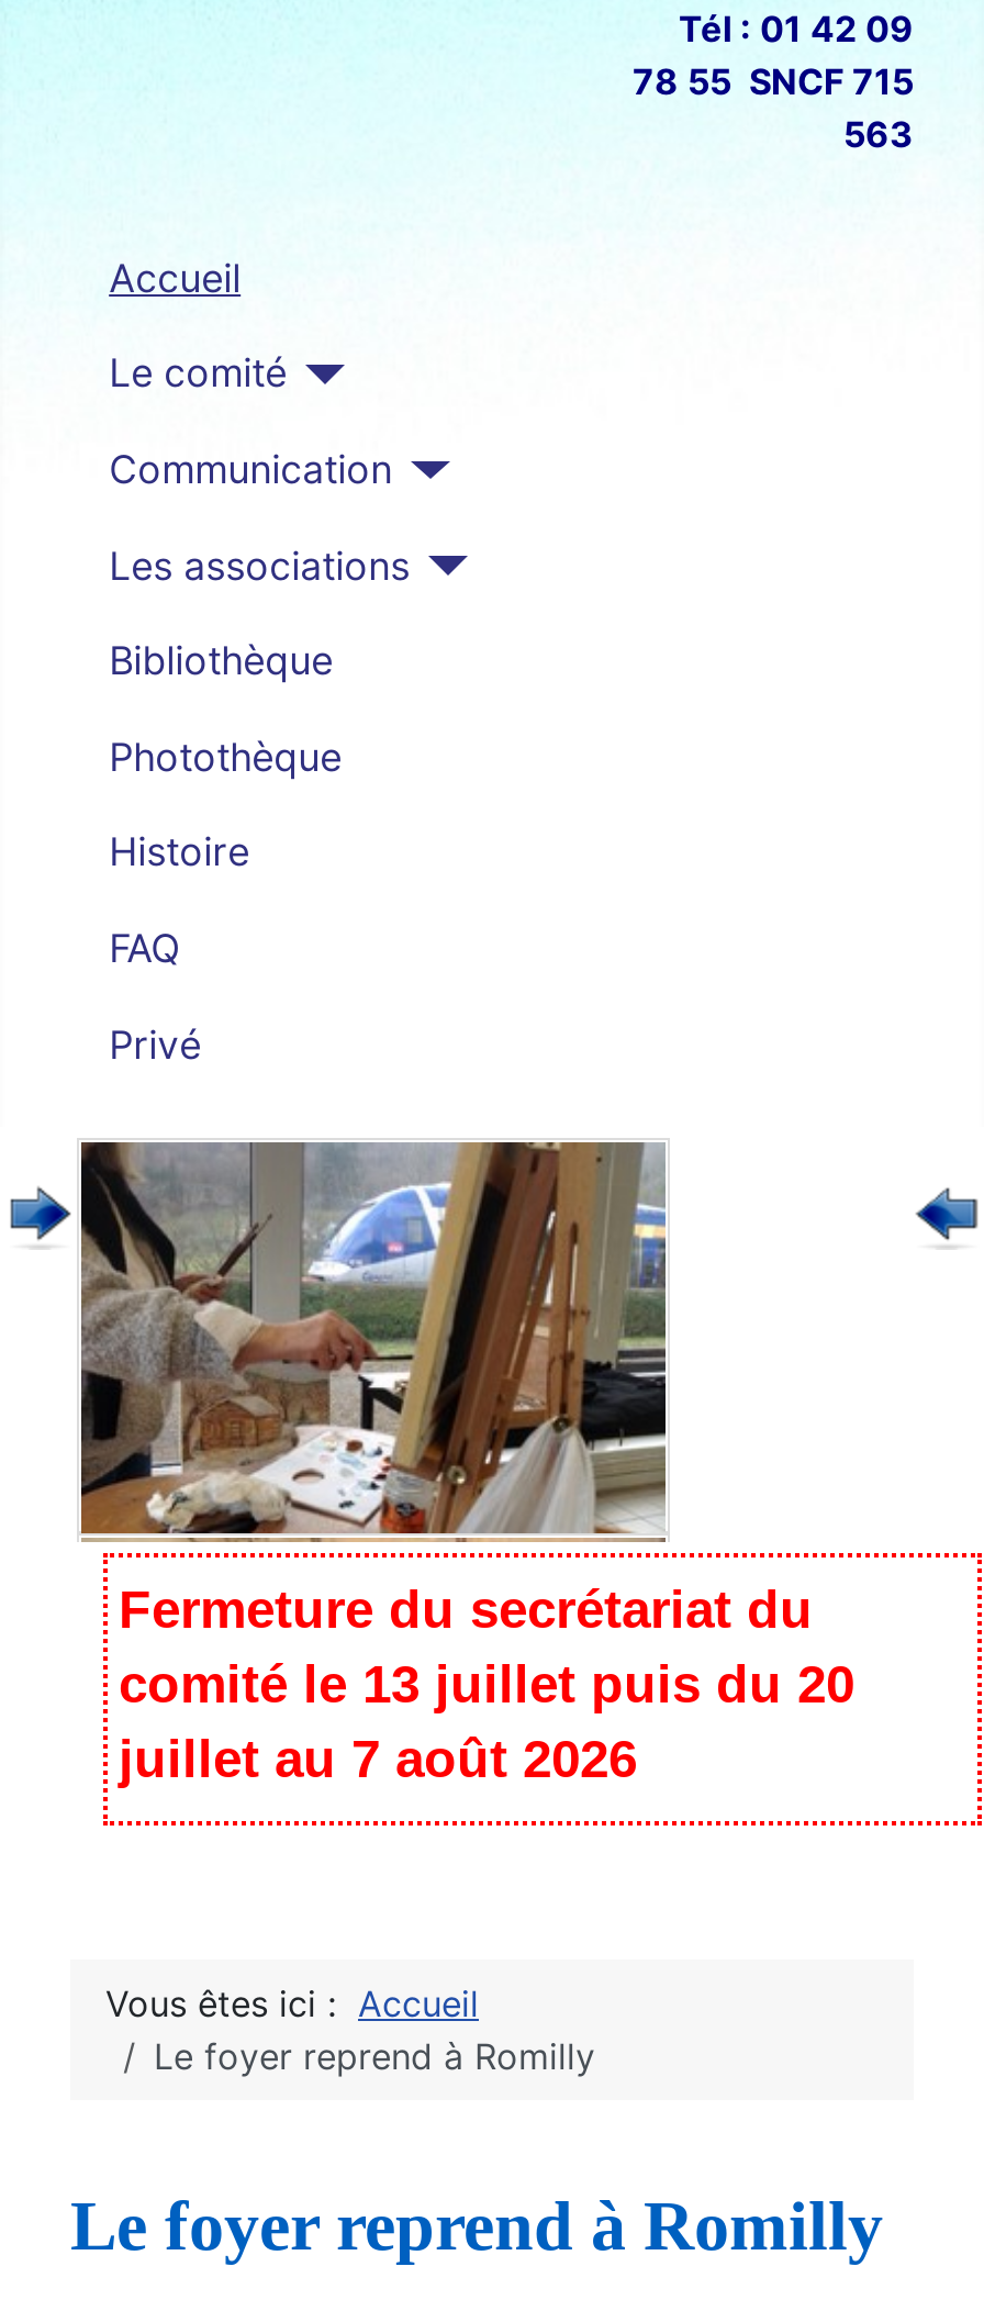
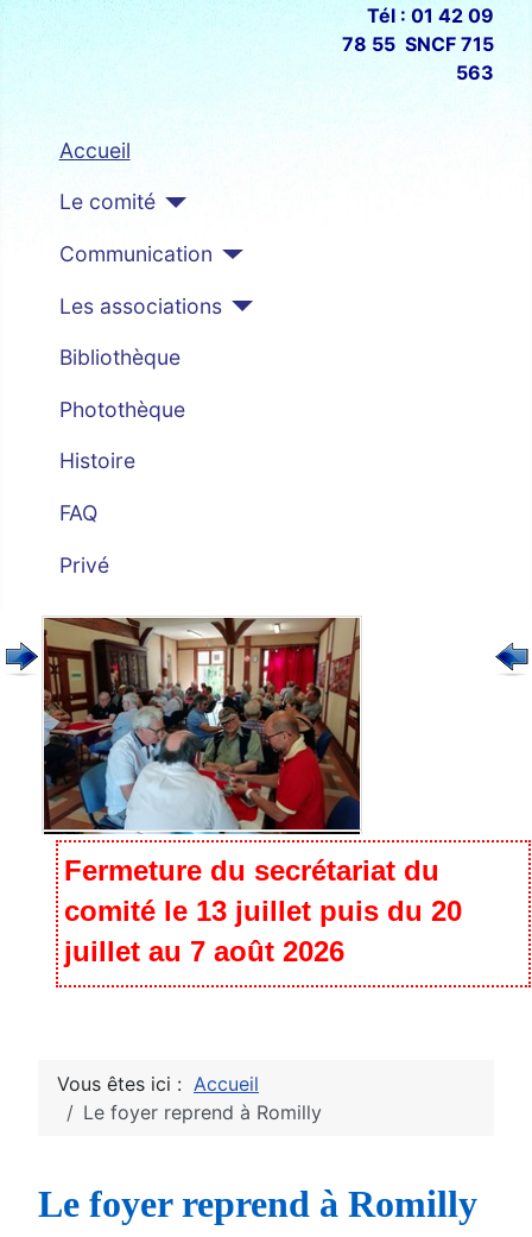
[79,1142,668,1544] [image] -> [43,618,361,835] [image]

